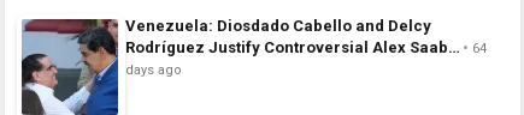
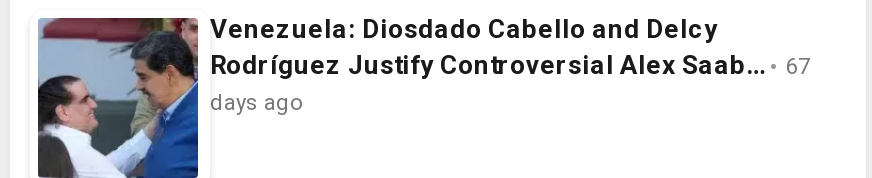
[125,38,487,56] Rodríguez Justify Controversial Alex Saab… 64 -> [210,50,810,80] Rodríguez Justify Controversial Alex Saab… 67

